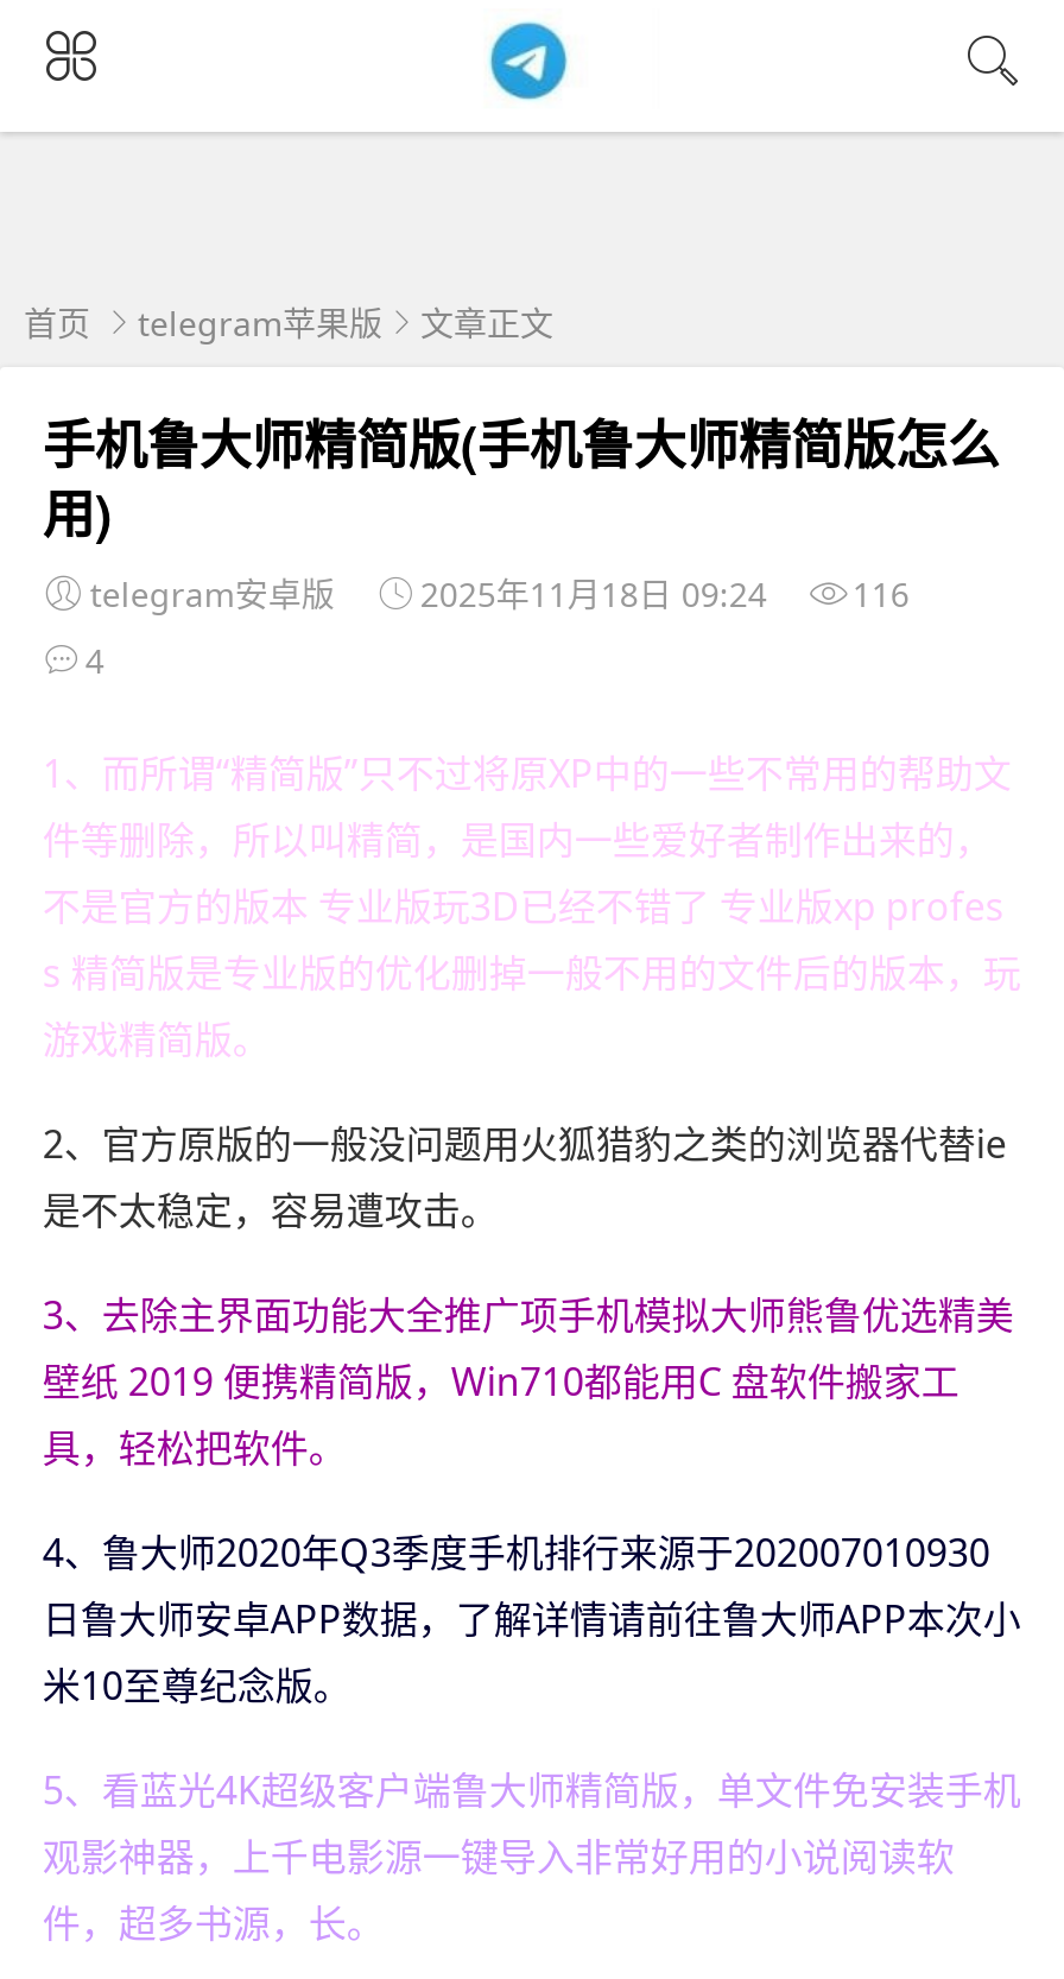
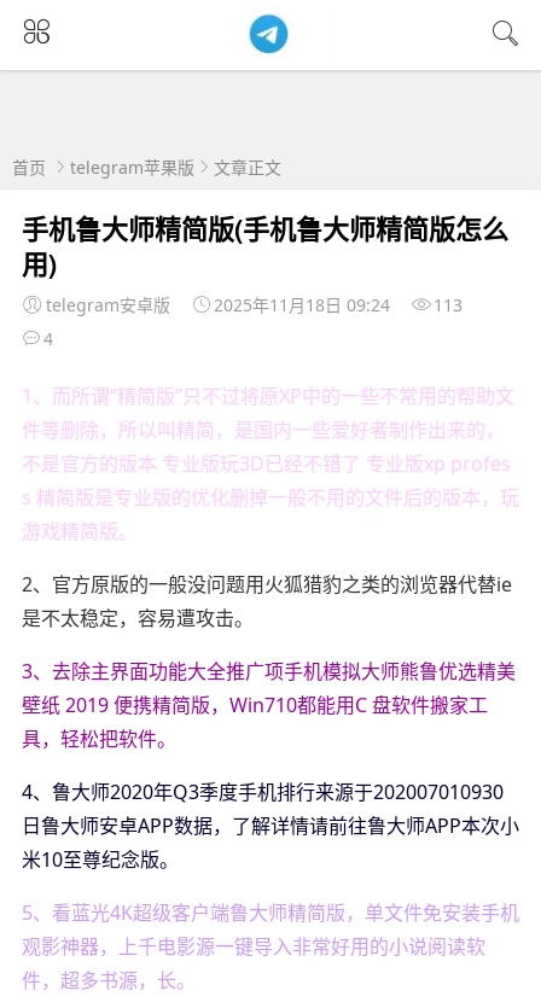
[90,571,909,616] telegram安卓版 2025年11月18日 09:24 116 -> [46,293,462,316] telegram安卓版 2025年11月18日 09:24 113

